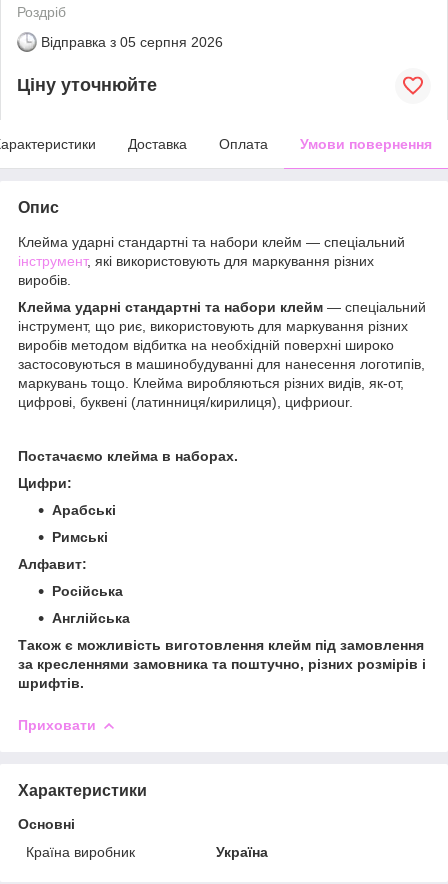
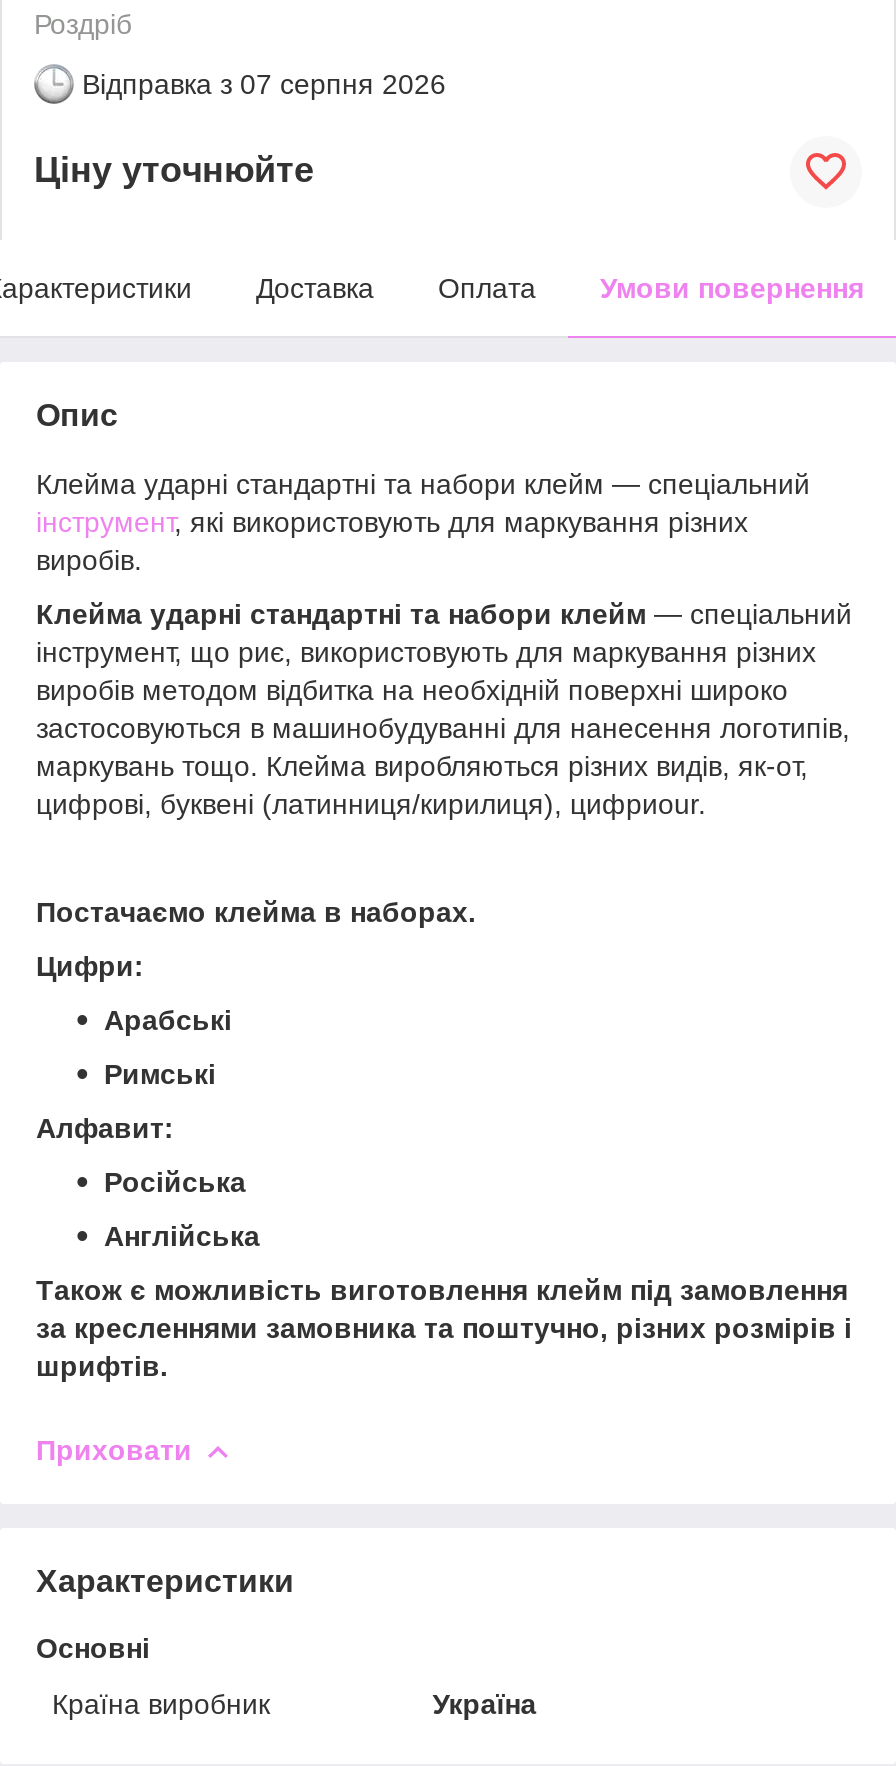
[41,34,223,50] Відправка з 05 серпня 2026 -> [82,68,446,100] Відправка з 07 серпня 2026

